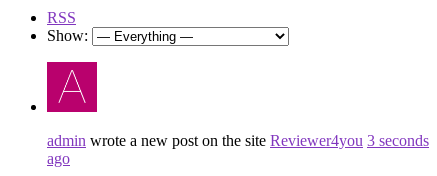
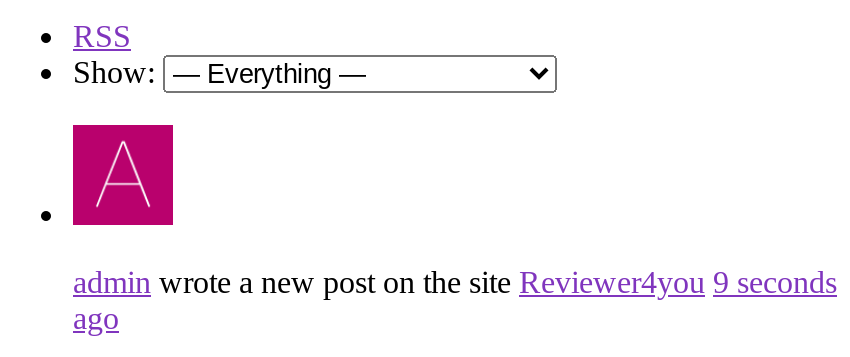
[47,132,429,149] admin wrote a new post on the site Reviewer4you 3 seconds -> [73,265,837,299] admin wrote a new post on the site Reviewer4you 9 seconds

